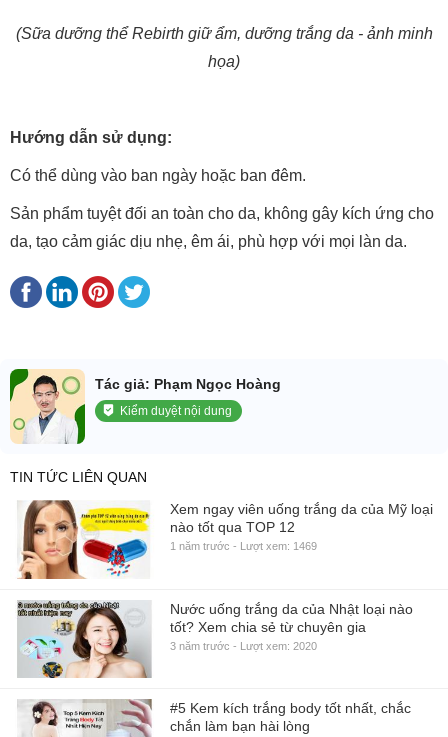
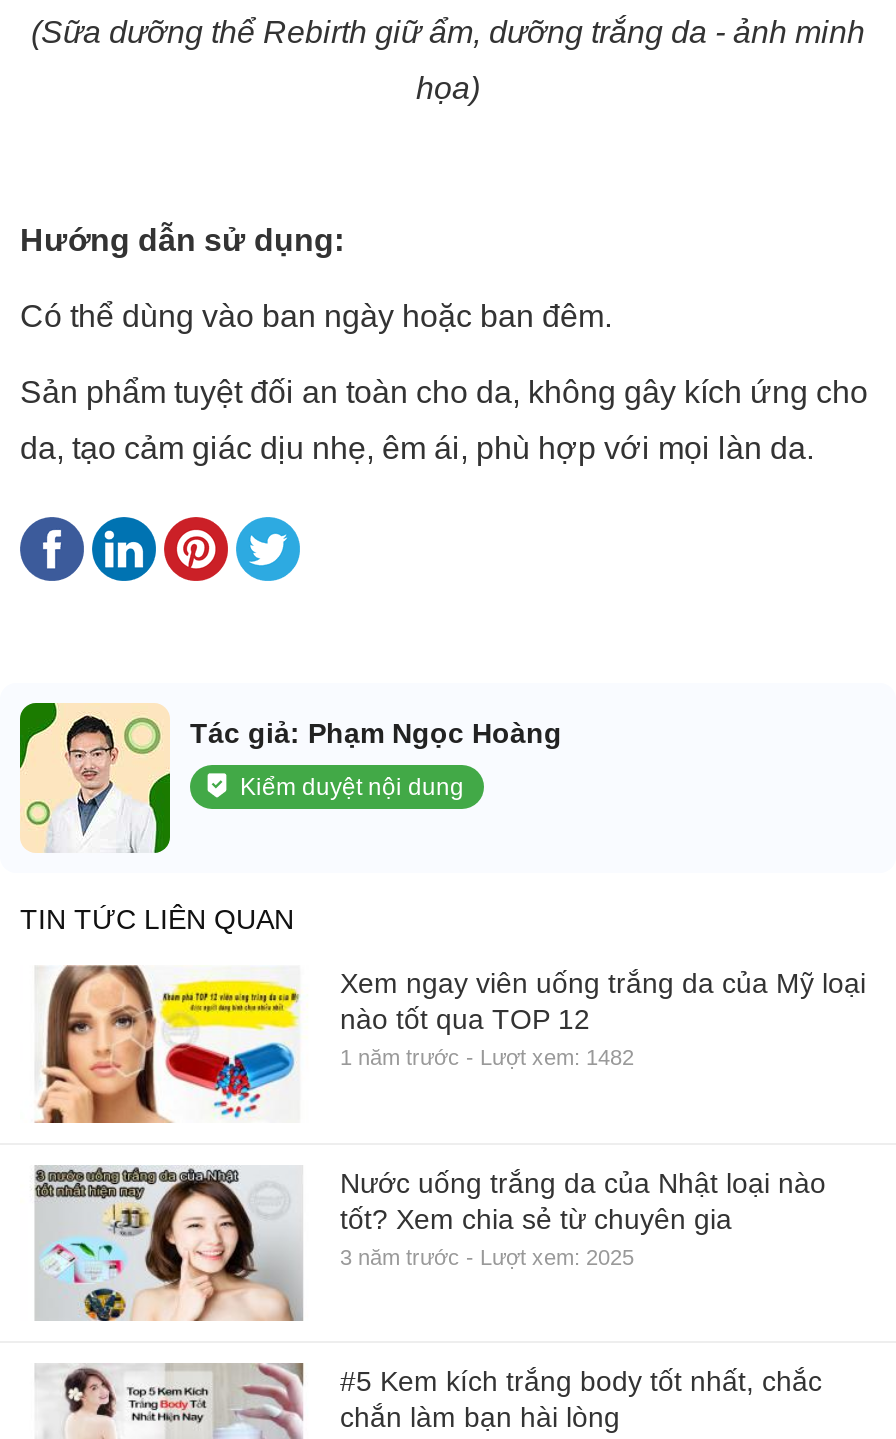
[170,540,317,552] 1 năm trước - Lượt xem: 1469 -> [340,1045,634,1069] 1 năm trước - Lượt xem: 1482
[170,639,317,651] 3 năm trước - Lượt xem: 2020 -> [340,1244,634,1268] 3 năm trước - Lượt xem: 2025

